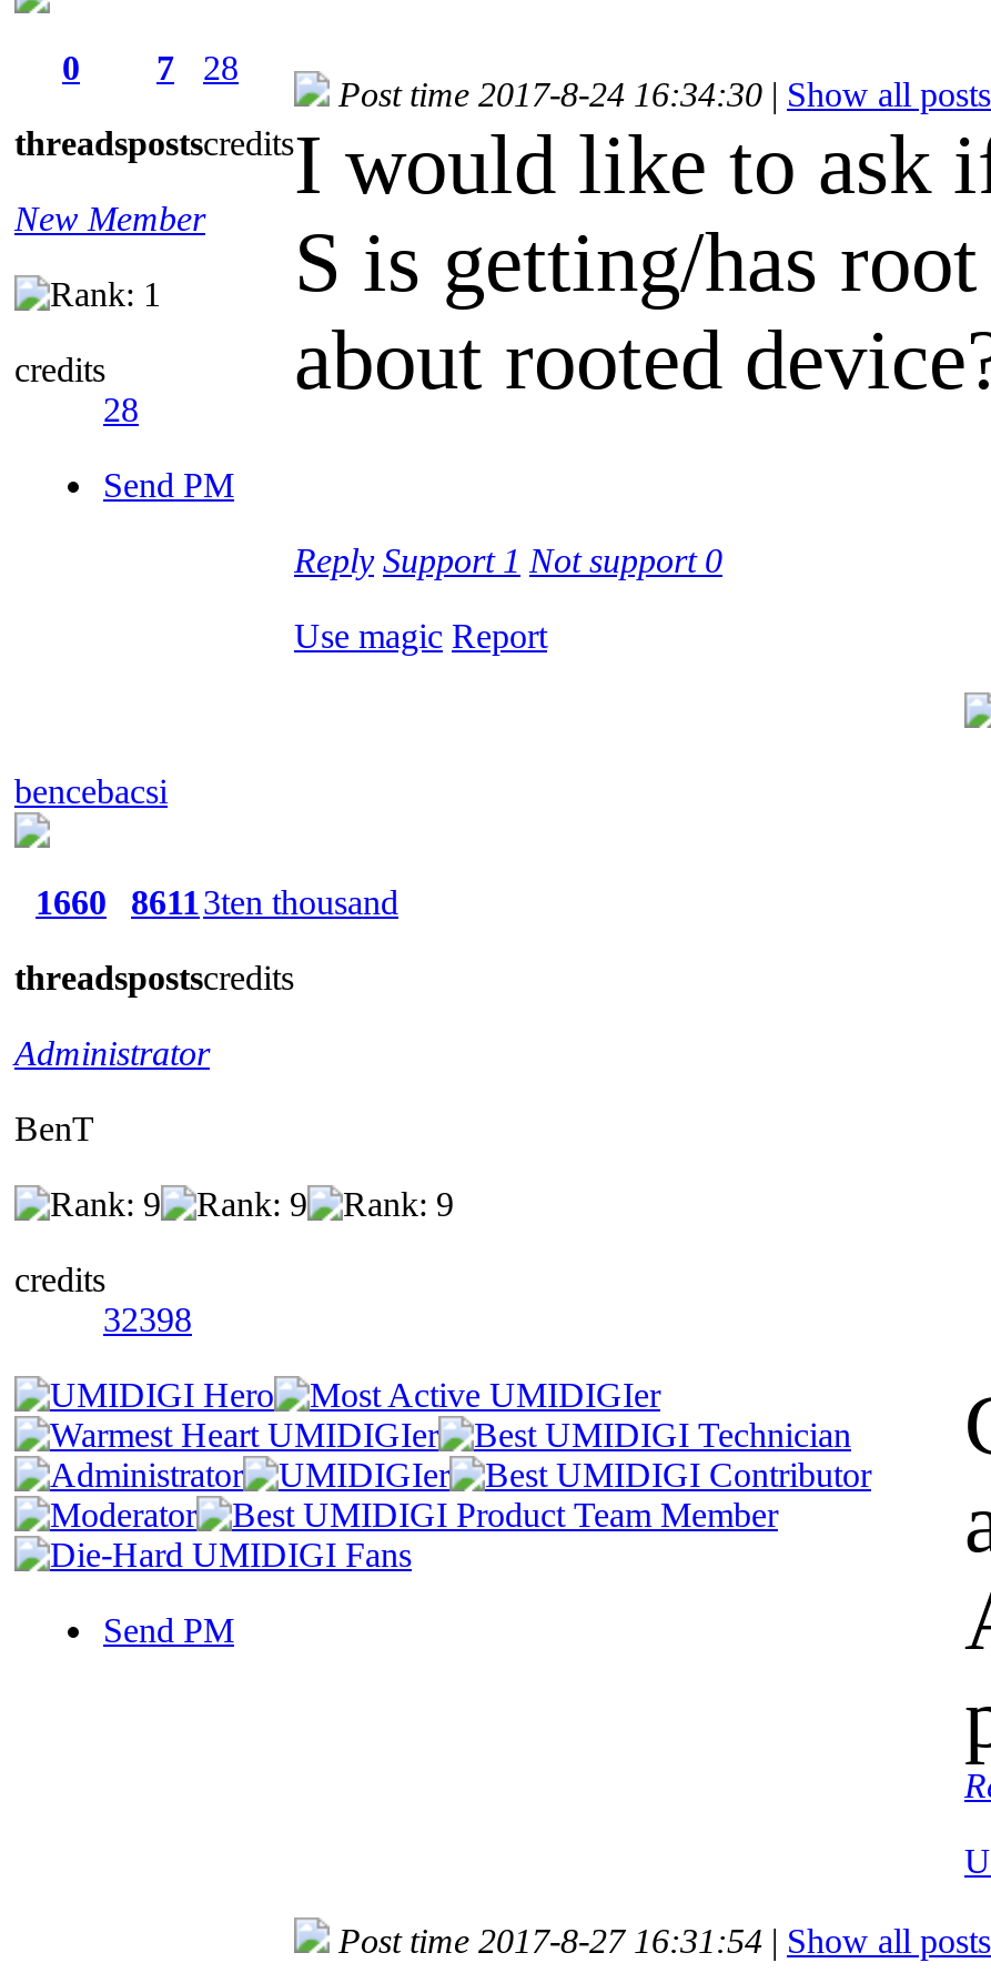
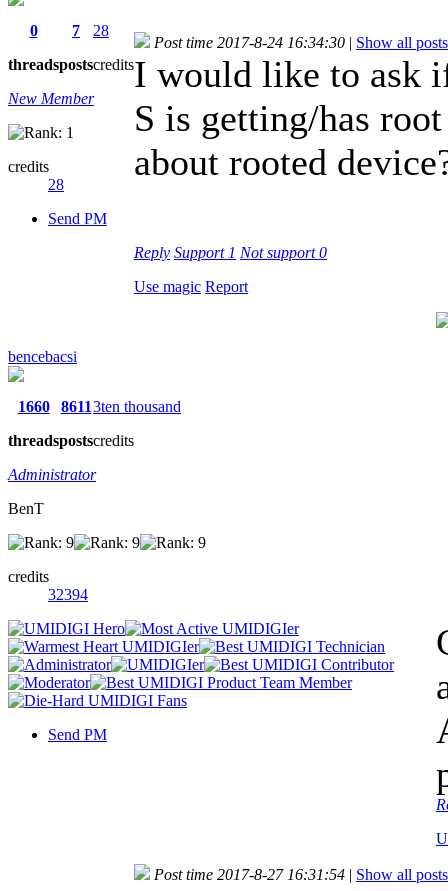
[103,1300,192,1338] 32398 -> [48,586,88,603] 32394

